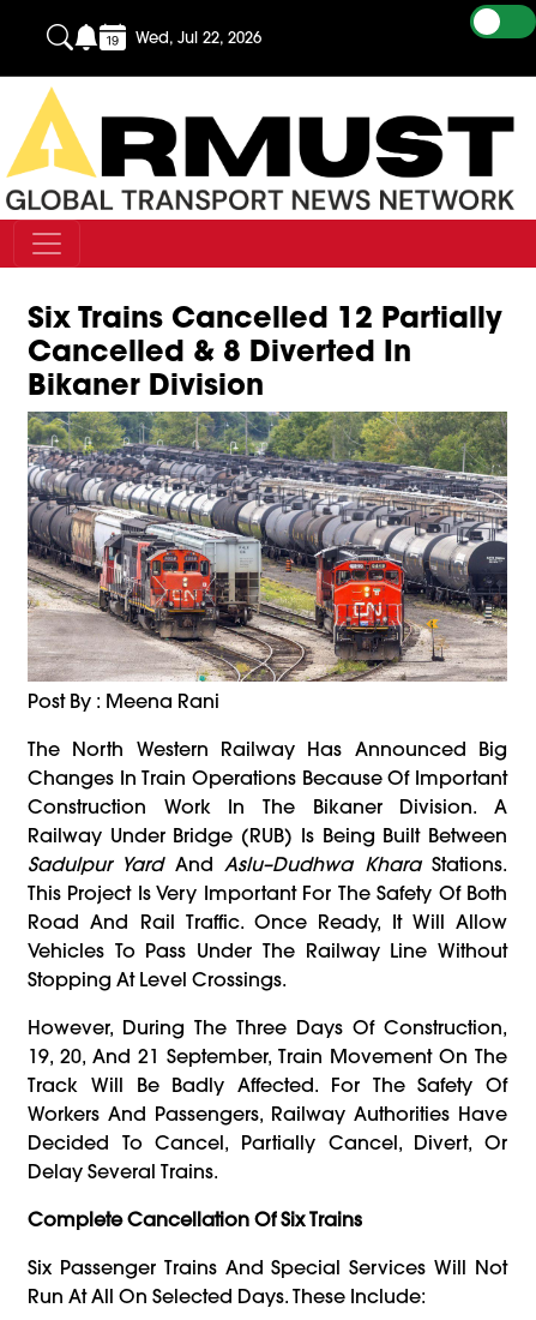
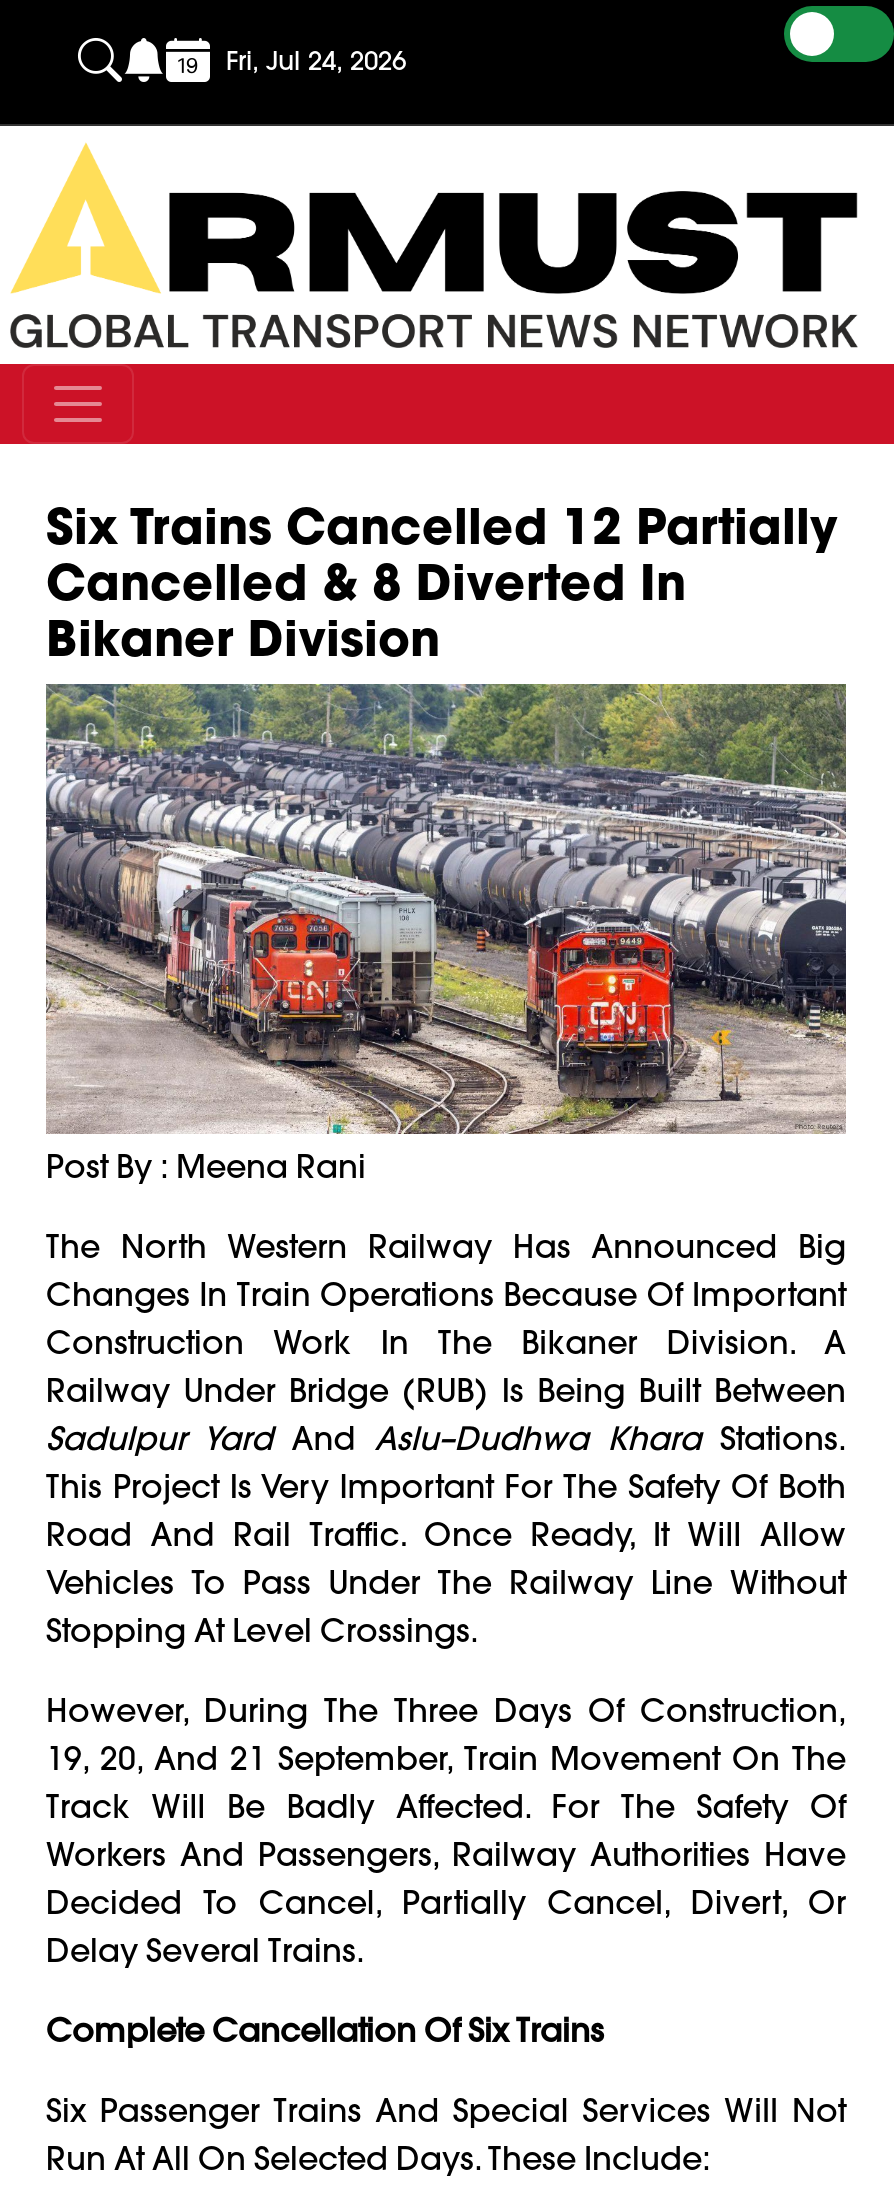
[135,28,261,47] Wed, Jul 22, 2026 -> [226,44,406,76] Fri, Jul 24, 2026

